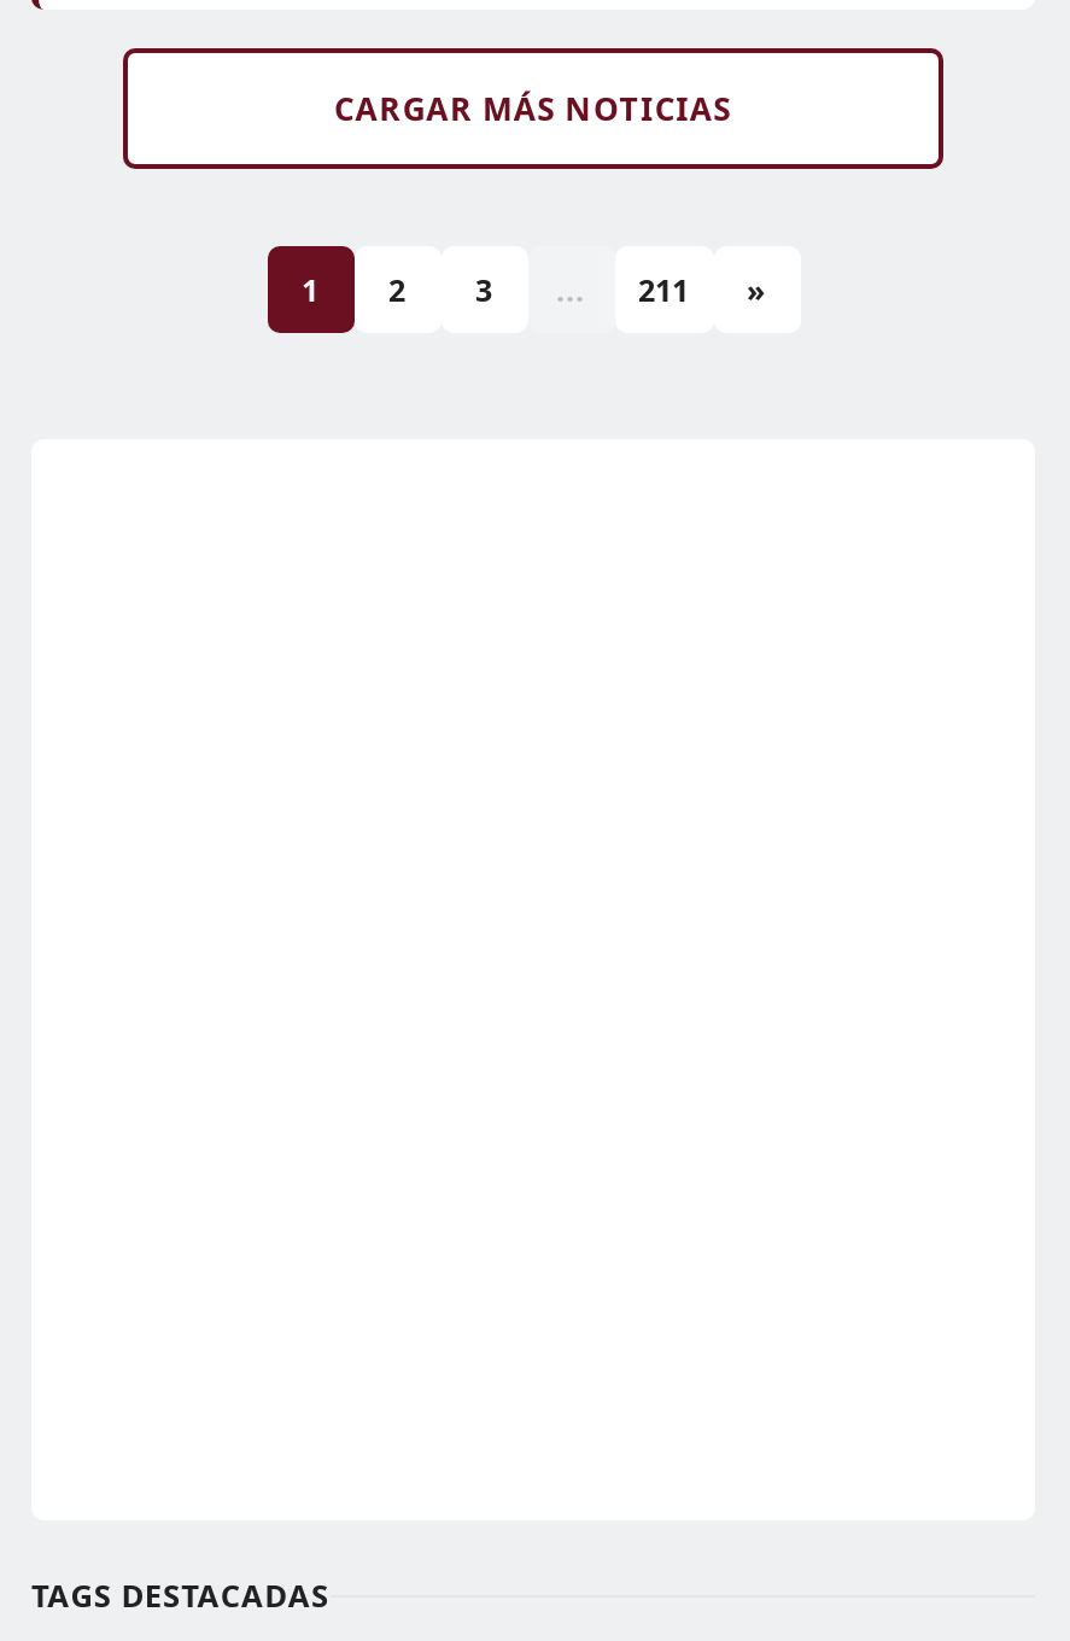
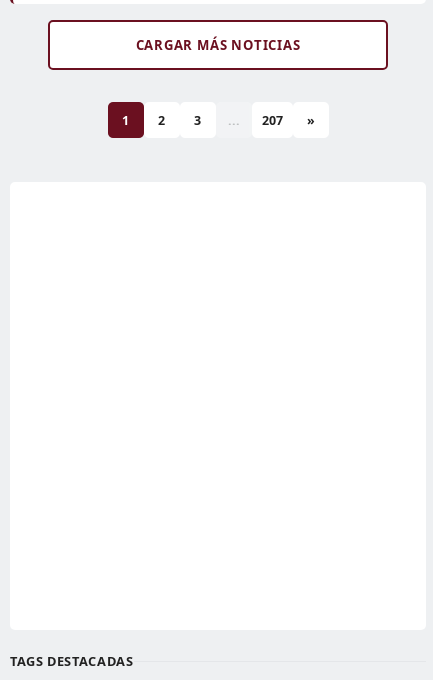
[638,269,689,310] 211 -> [261,111,282,128] 207

